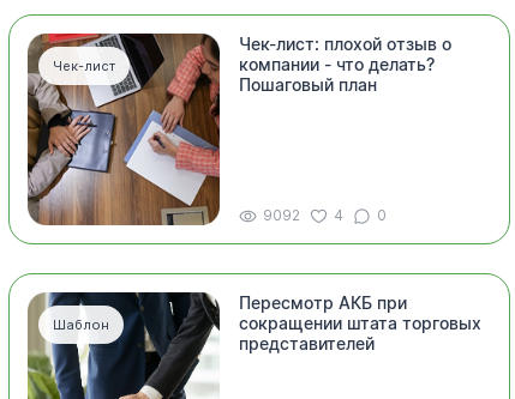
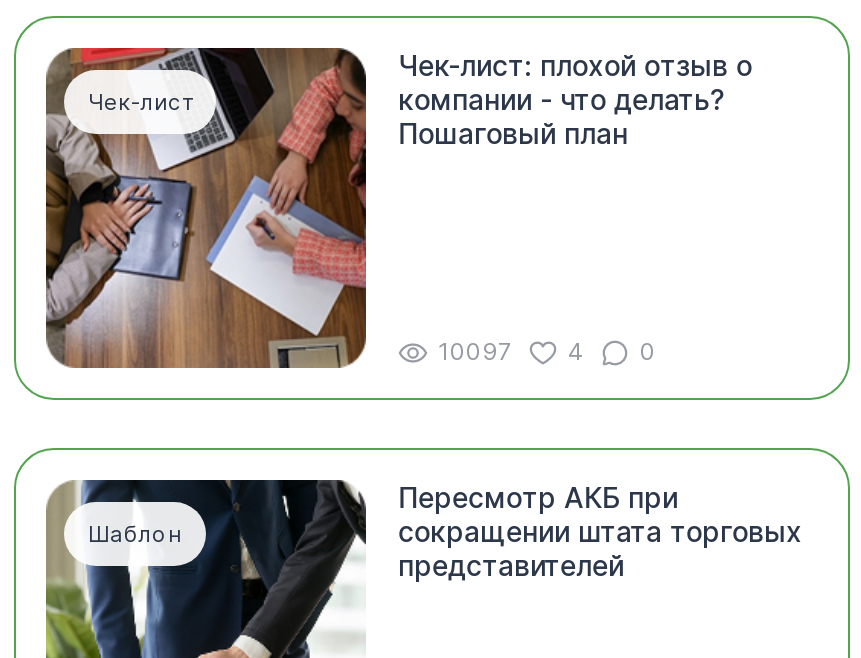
[263,206,387,224] 9092 4 0 -> [438,336,656,366] 10097 4 0

